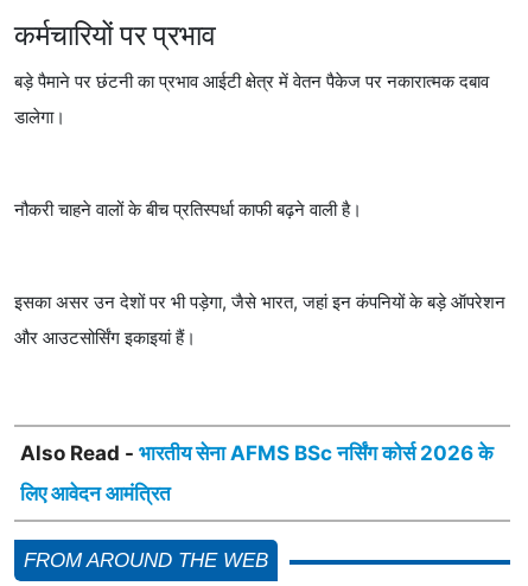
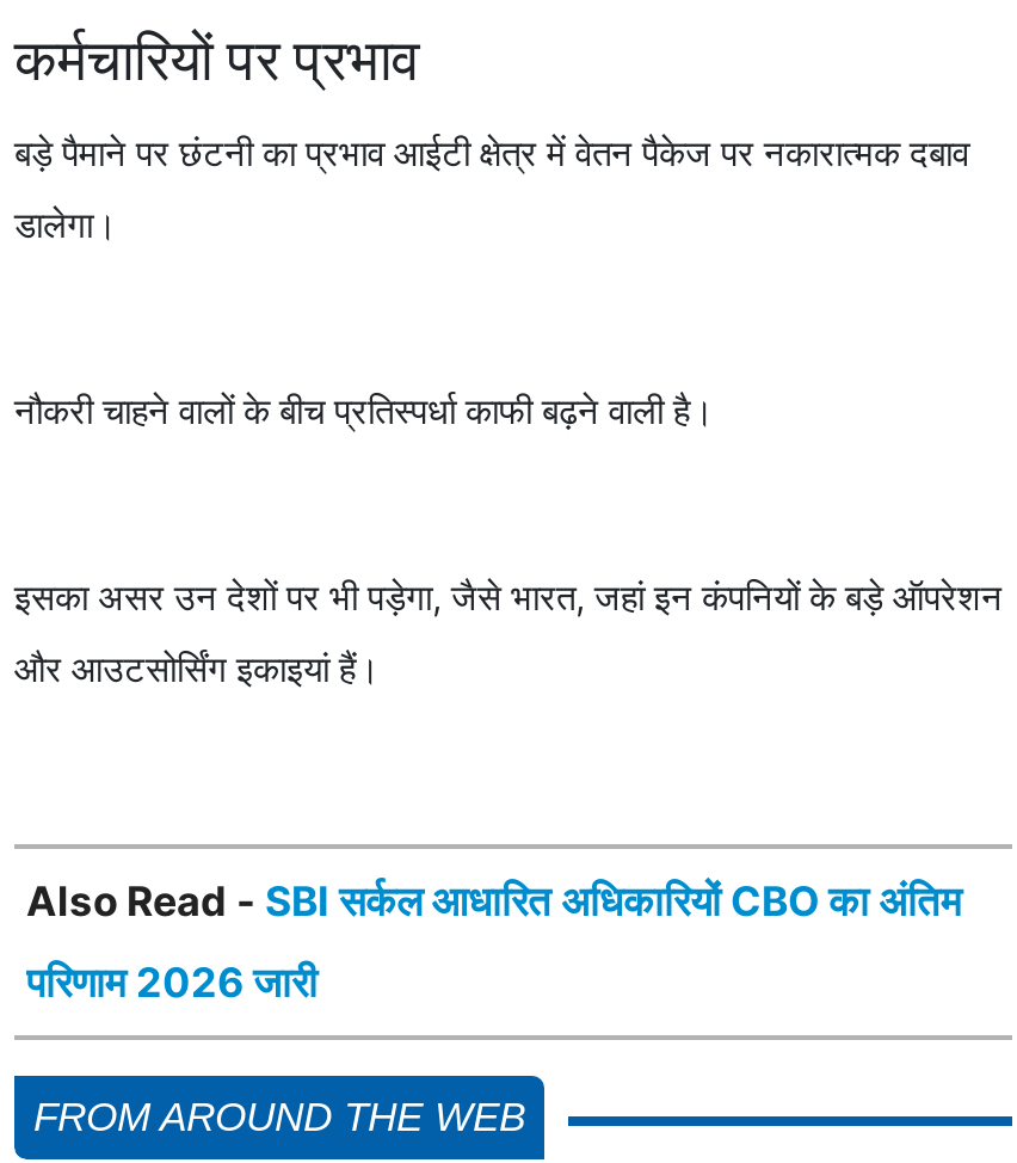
[20,441,494,464] Also Read - भारतीय सेना AFMS BSc नर्सिंग कोर्स 2026 के -> [26,876,962,924] Also Read - SBI सर्कल आधारित अधिकारियों CBO का अंतिम
[20,481,171,505] लिए आवेदन आमंत्रित -> [26,958,318,1005] परिणाम 2026 जारी

